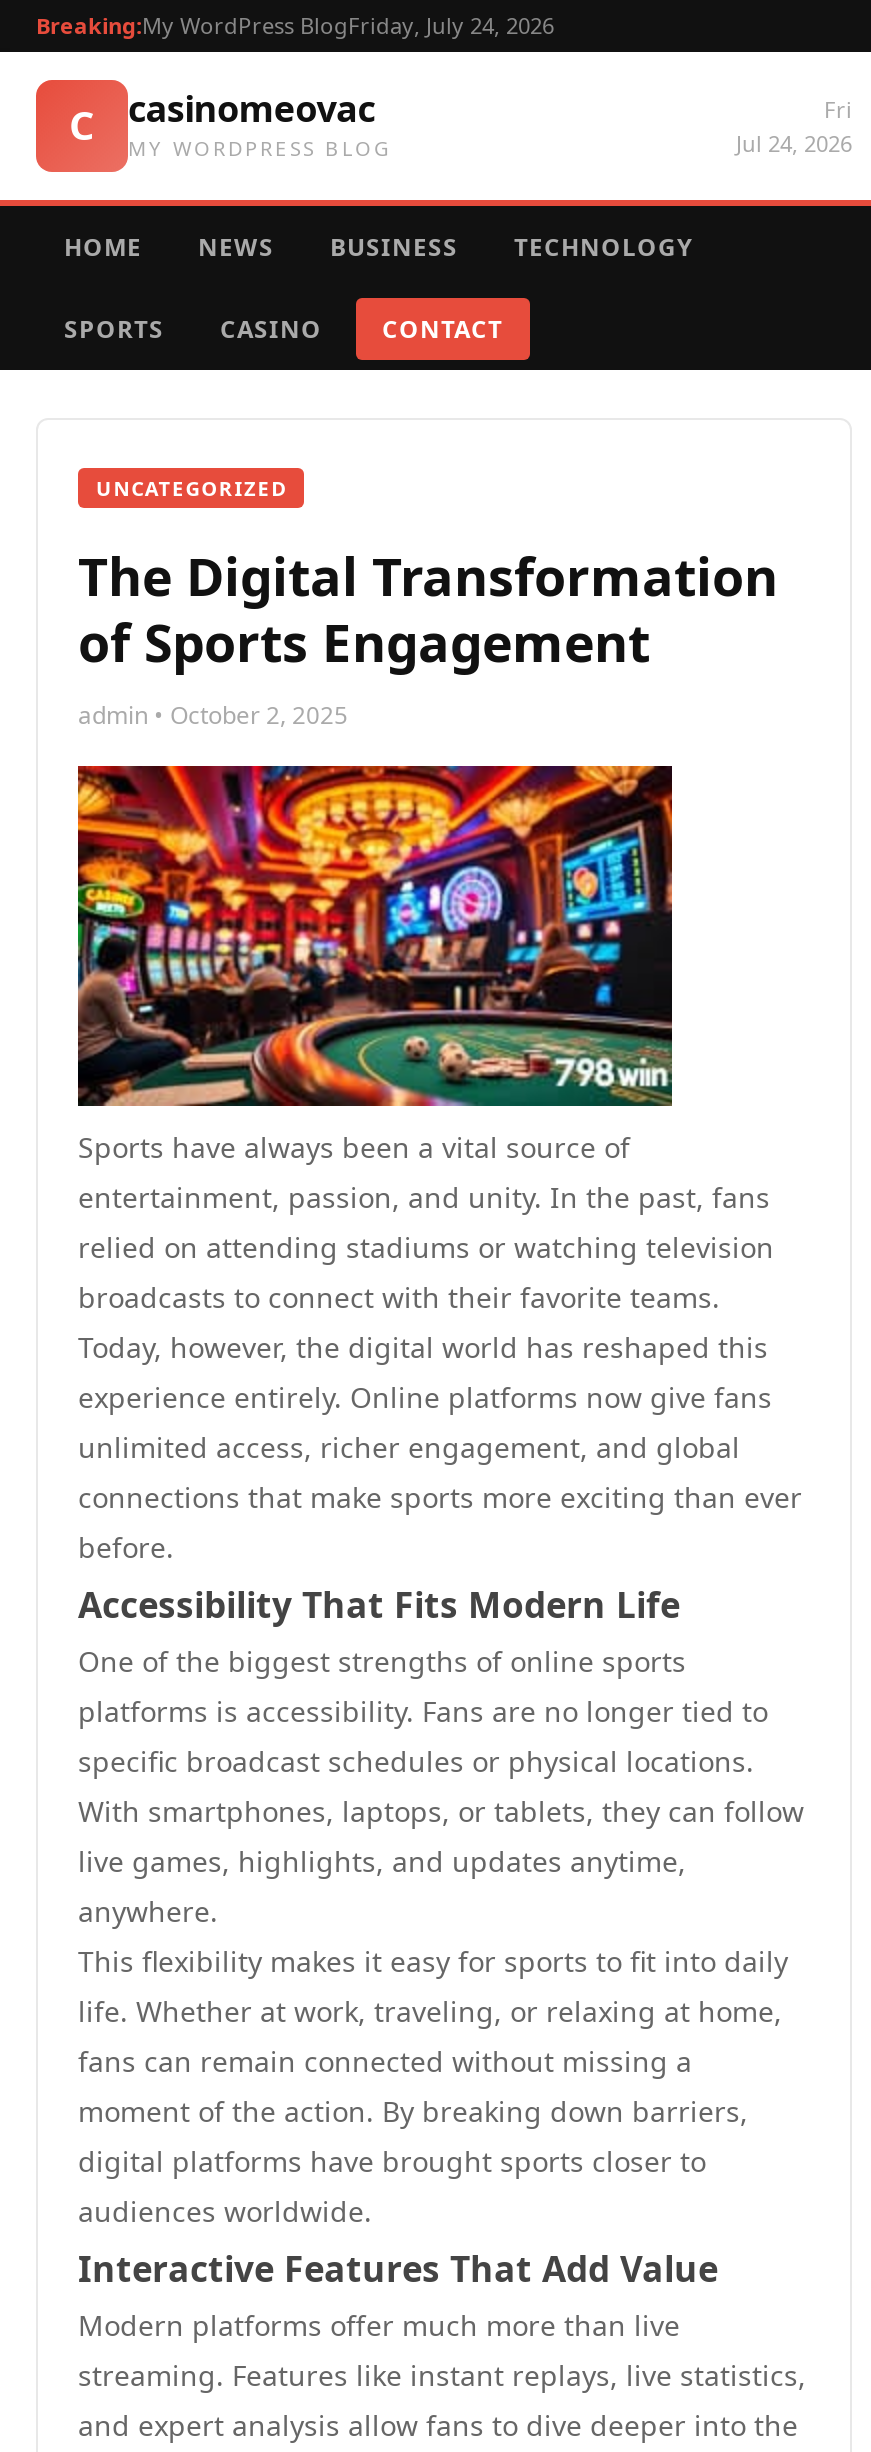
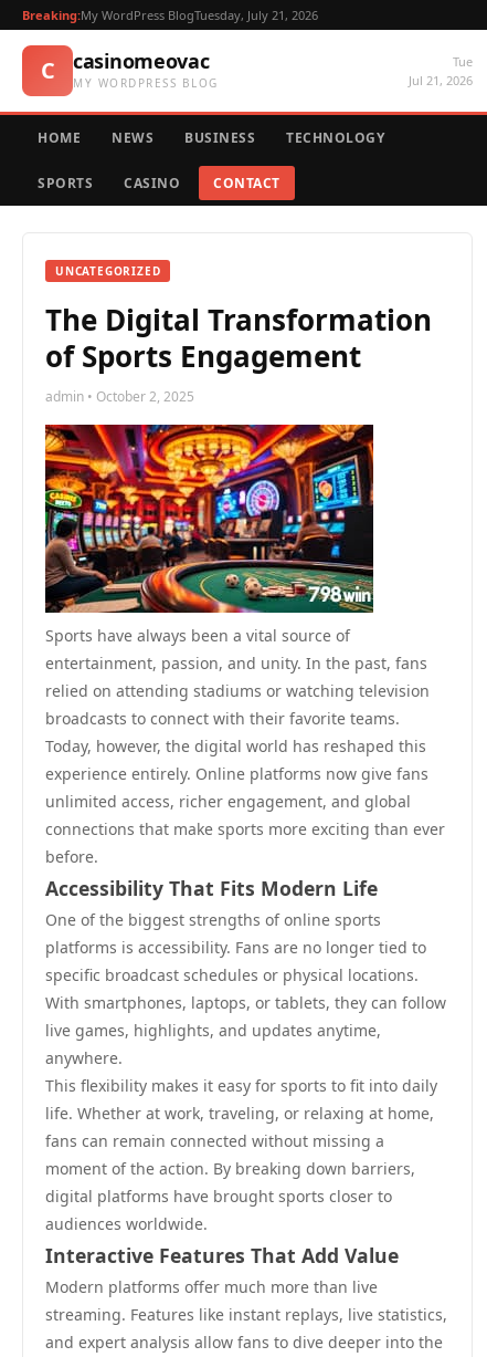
[36,10,554,40] Breaking:My WordPress BlogFriday, July 24, 2026 -> [22,7,318,23] Breaking:My WordPress BlogTuesday, July 21, 2026
[736,94,852,158] Fri | Jul 24, 2026 -> [409,53,473,88] Tue | Jul 21, 2026

